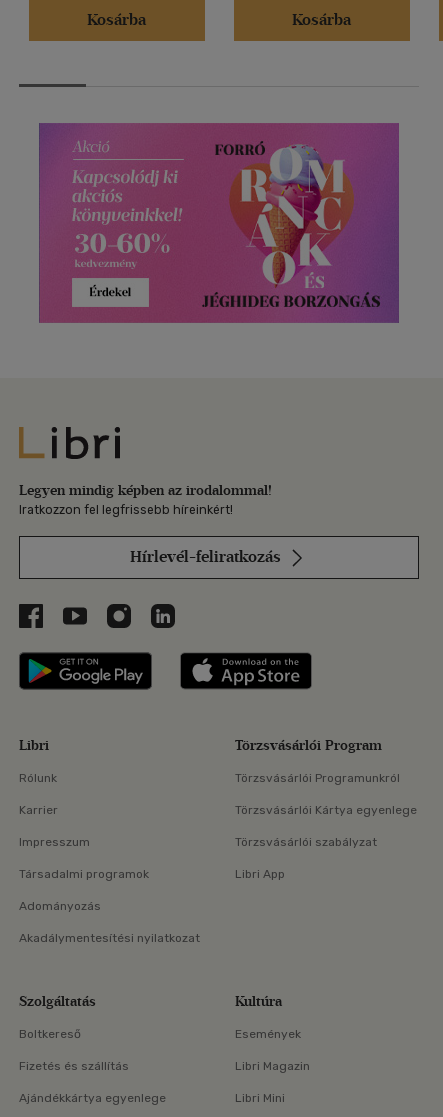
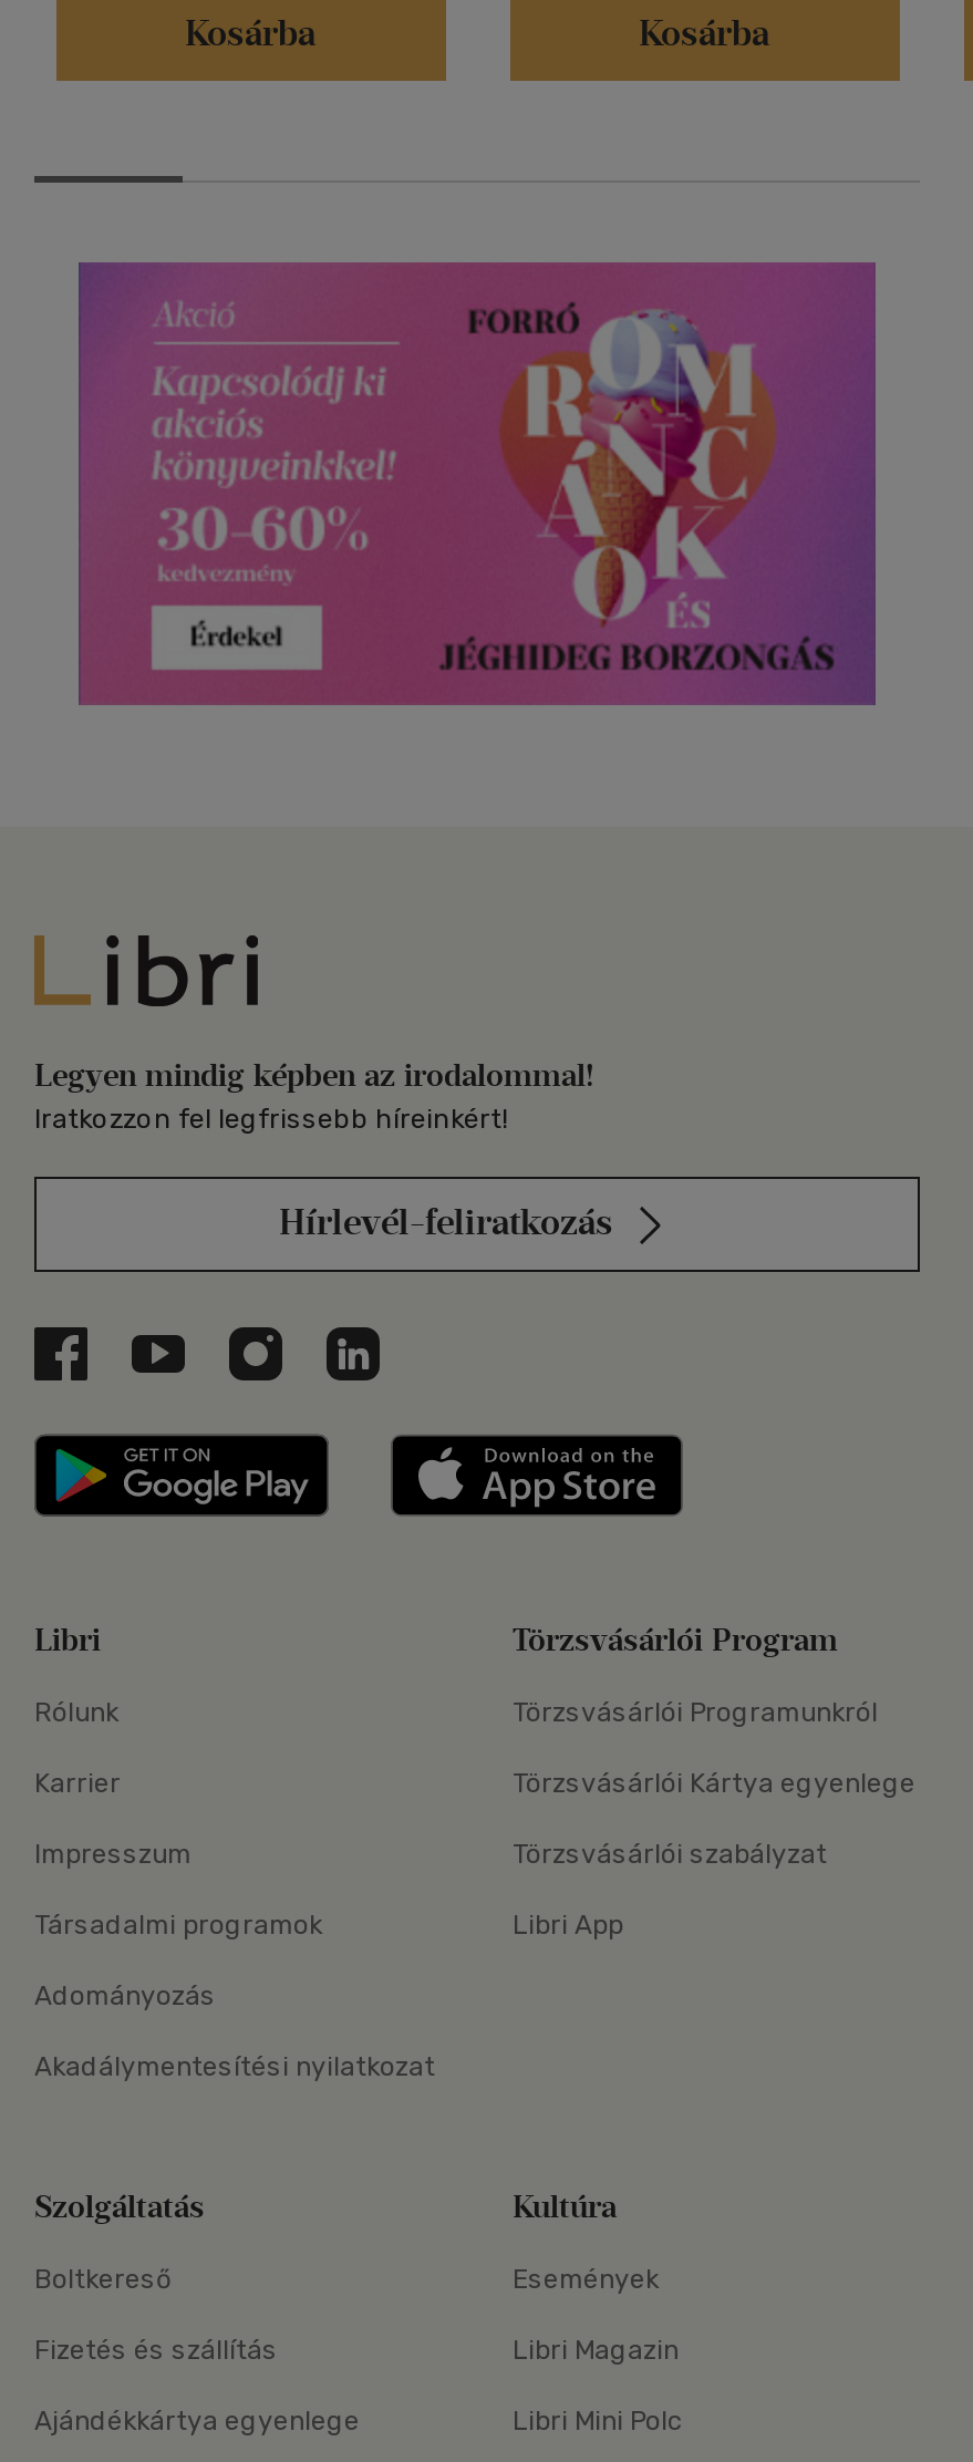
[235,1091,285,1105] Libri Mini -> [513,2406,683,2437] Libri Mini Polc

